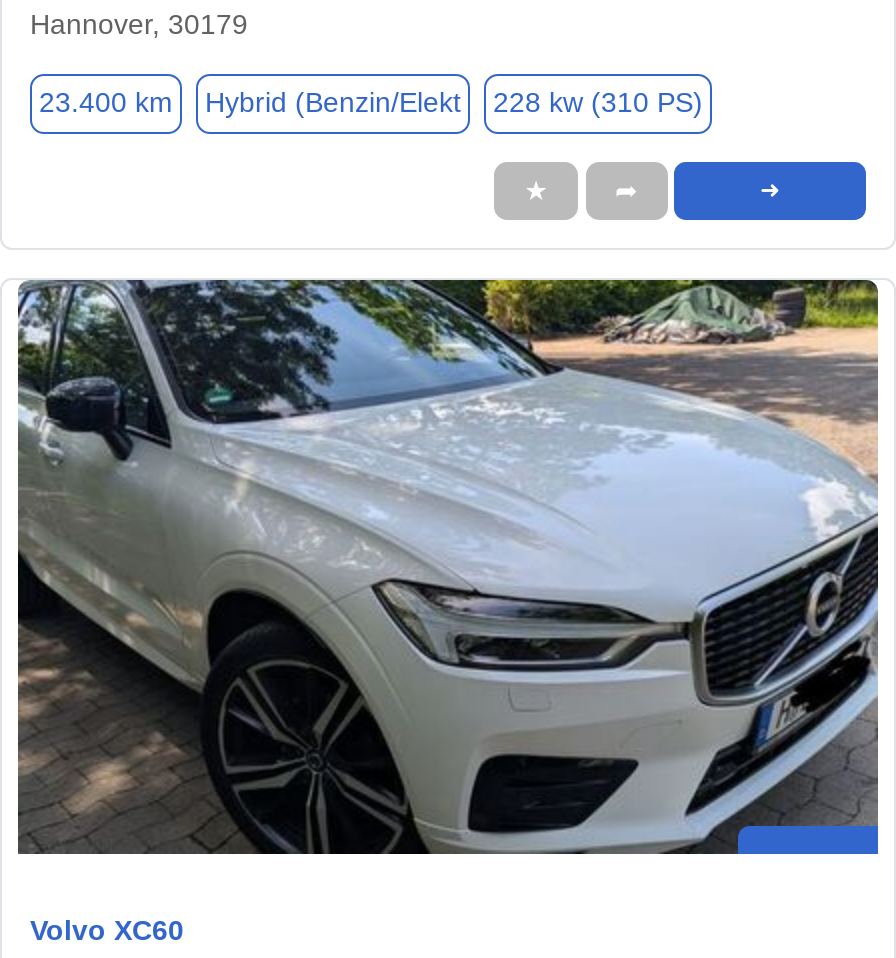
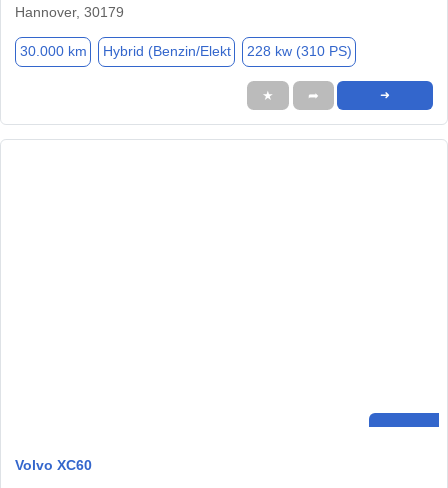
[39,87,703,119] 23.400 km Hybrid (Benzin/Elekt 228 kw (310 PS) -> [19,43,351,59] 30.000 km Hybrid (Benzin/Elekt 228 kw (310 PS)
[16,278,880,856] [image] -> none

